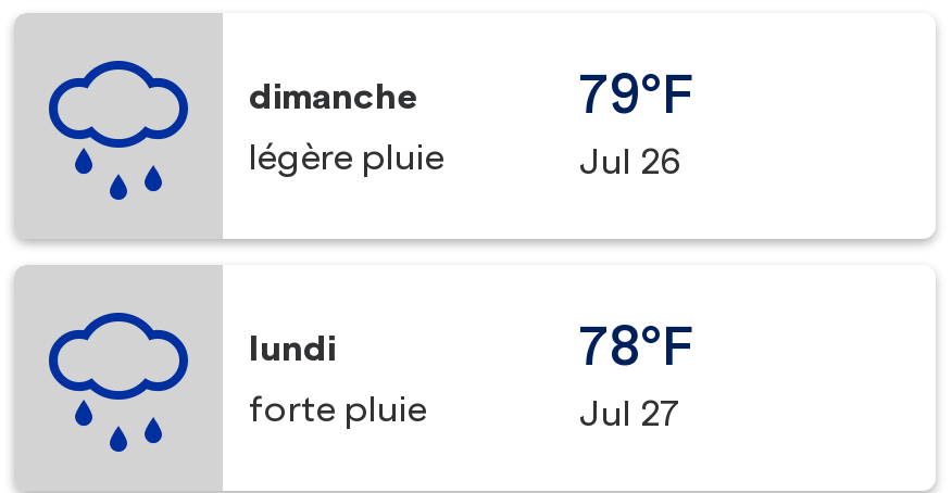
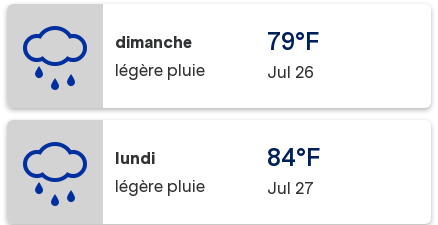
[579,313,694,380] 78°F -> [267,142,321,173] 84°F
[249,387,427,430] forte pluie -> [115,176,205,196] légère pluie

